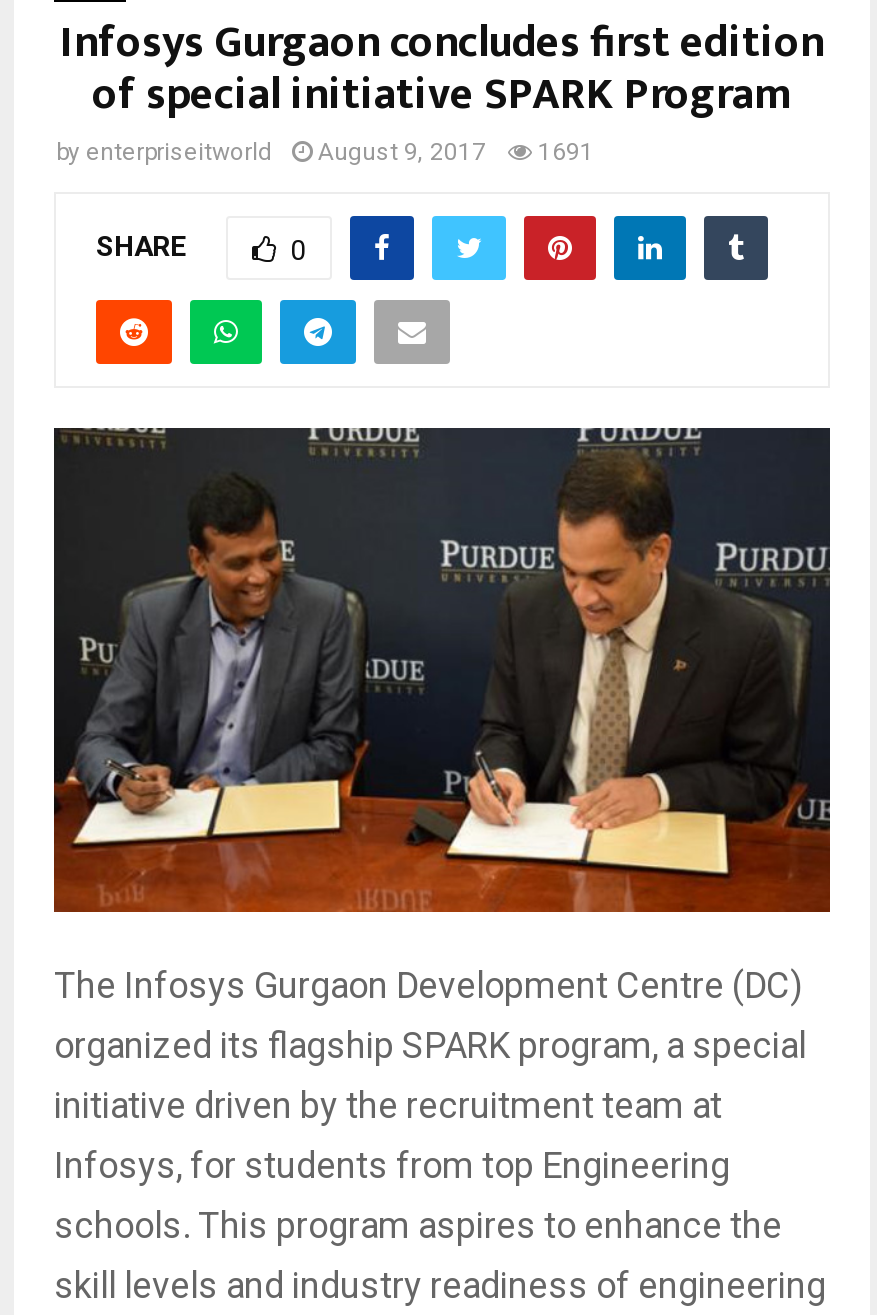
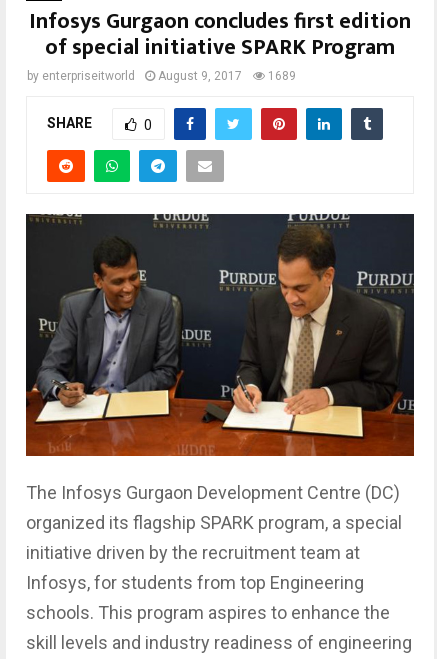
[56,138,594,166] by enterpriseitworld August 9, 2017 1691 -> [27,69,296,83] by enterpriseitworld August 9, 2017 1689

